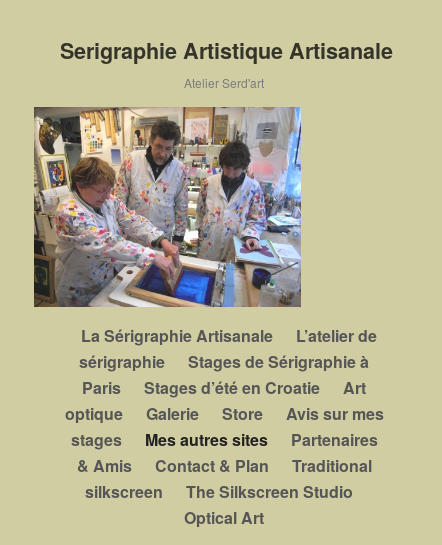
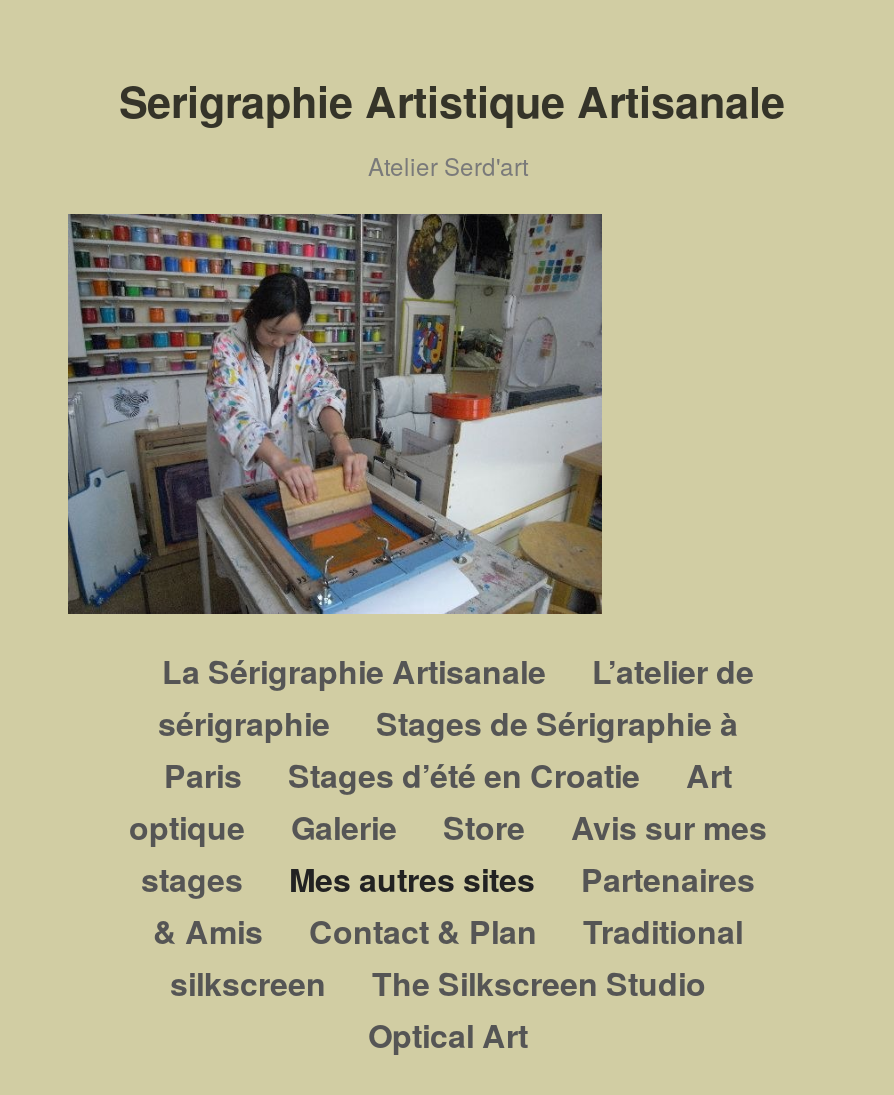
[33,106,302,308] [image] -> [66,212,604,616] [image]

